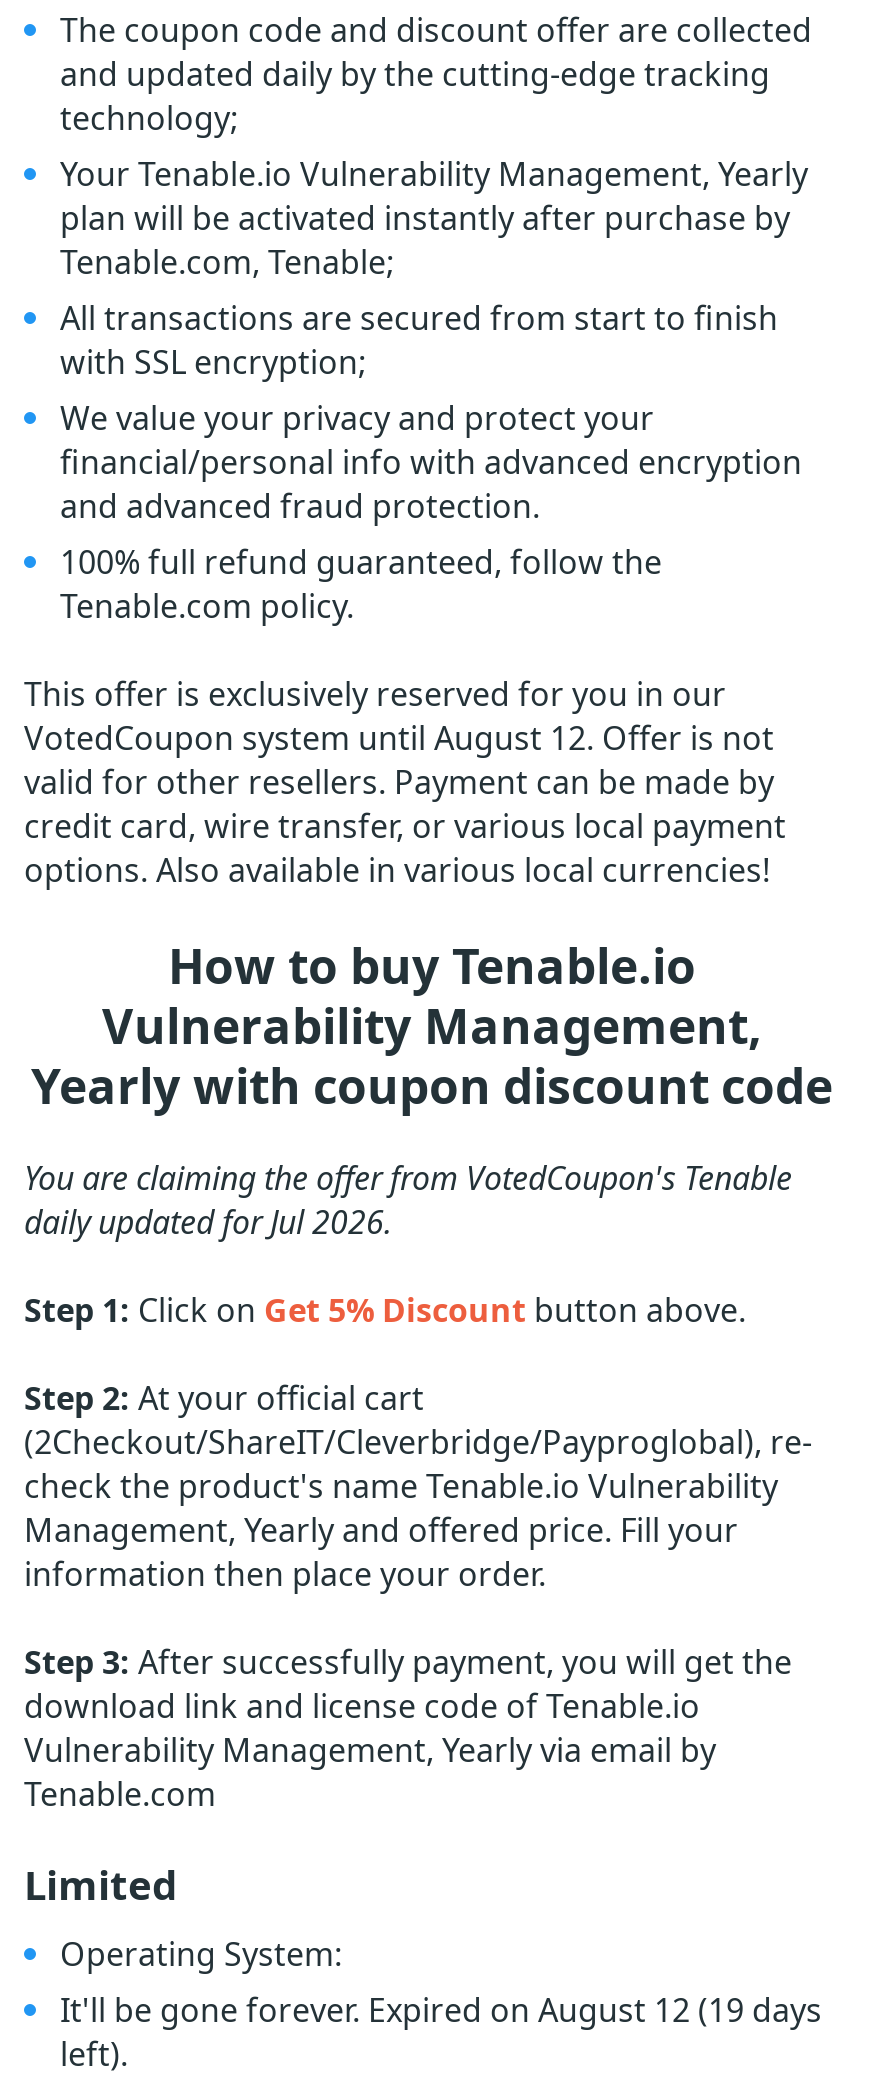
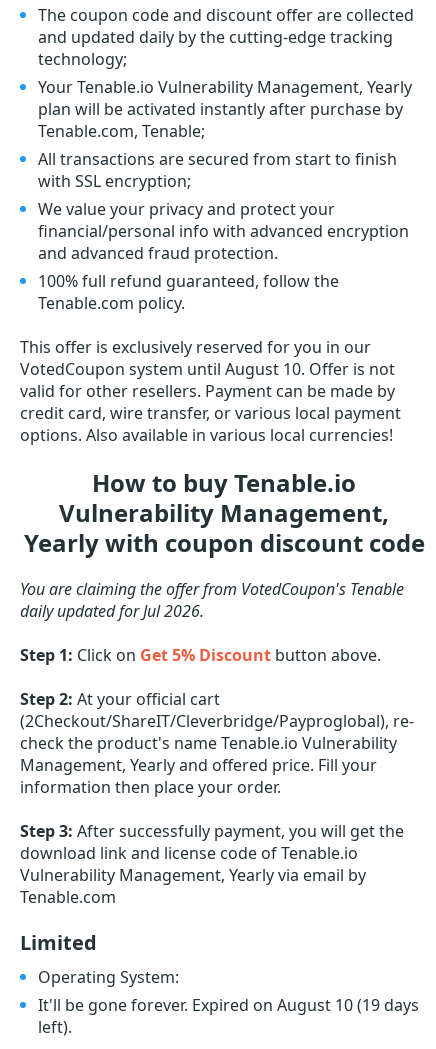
[24,716,774,760] VotedCoupon system until August 12. Offer is not -> [20,358,395,380] VotedCoupon system until August 10. Offer is not
[60,1988,822,2032] It'll be gone forever. Expired on August 12 (19 days -> [38,994,419,1016] It'll be gone forever. Expired on August 10 (19 days

